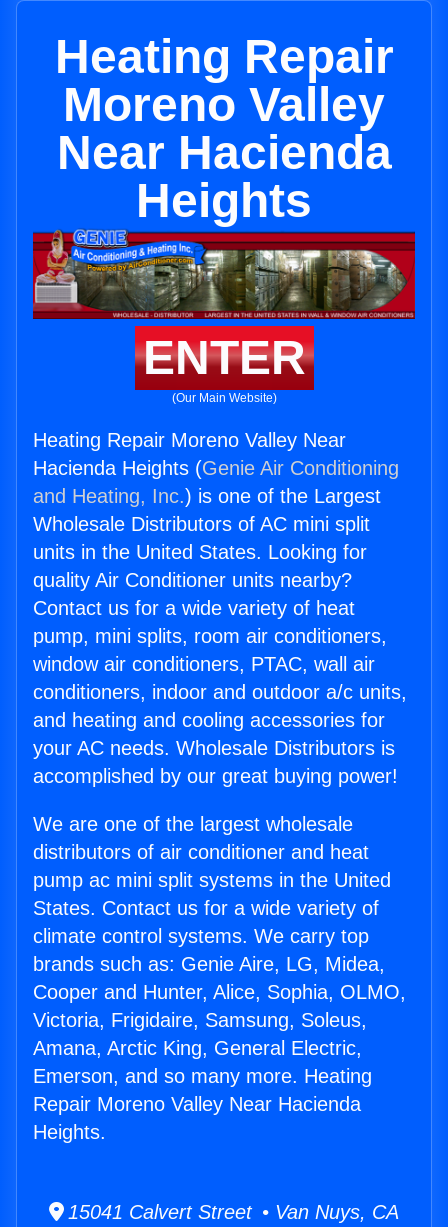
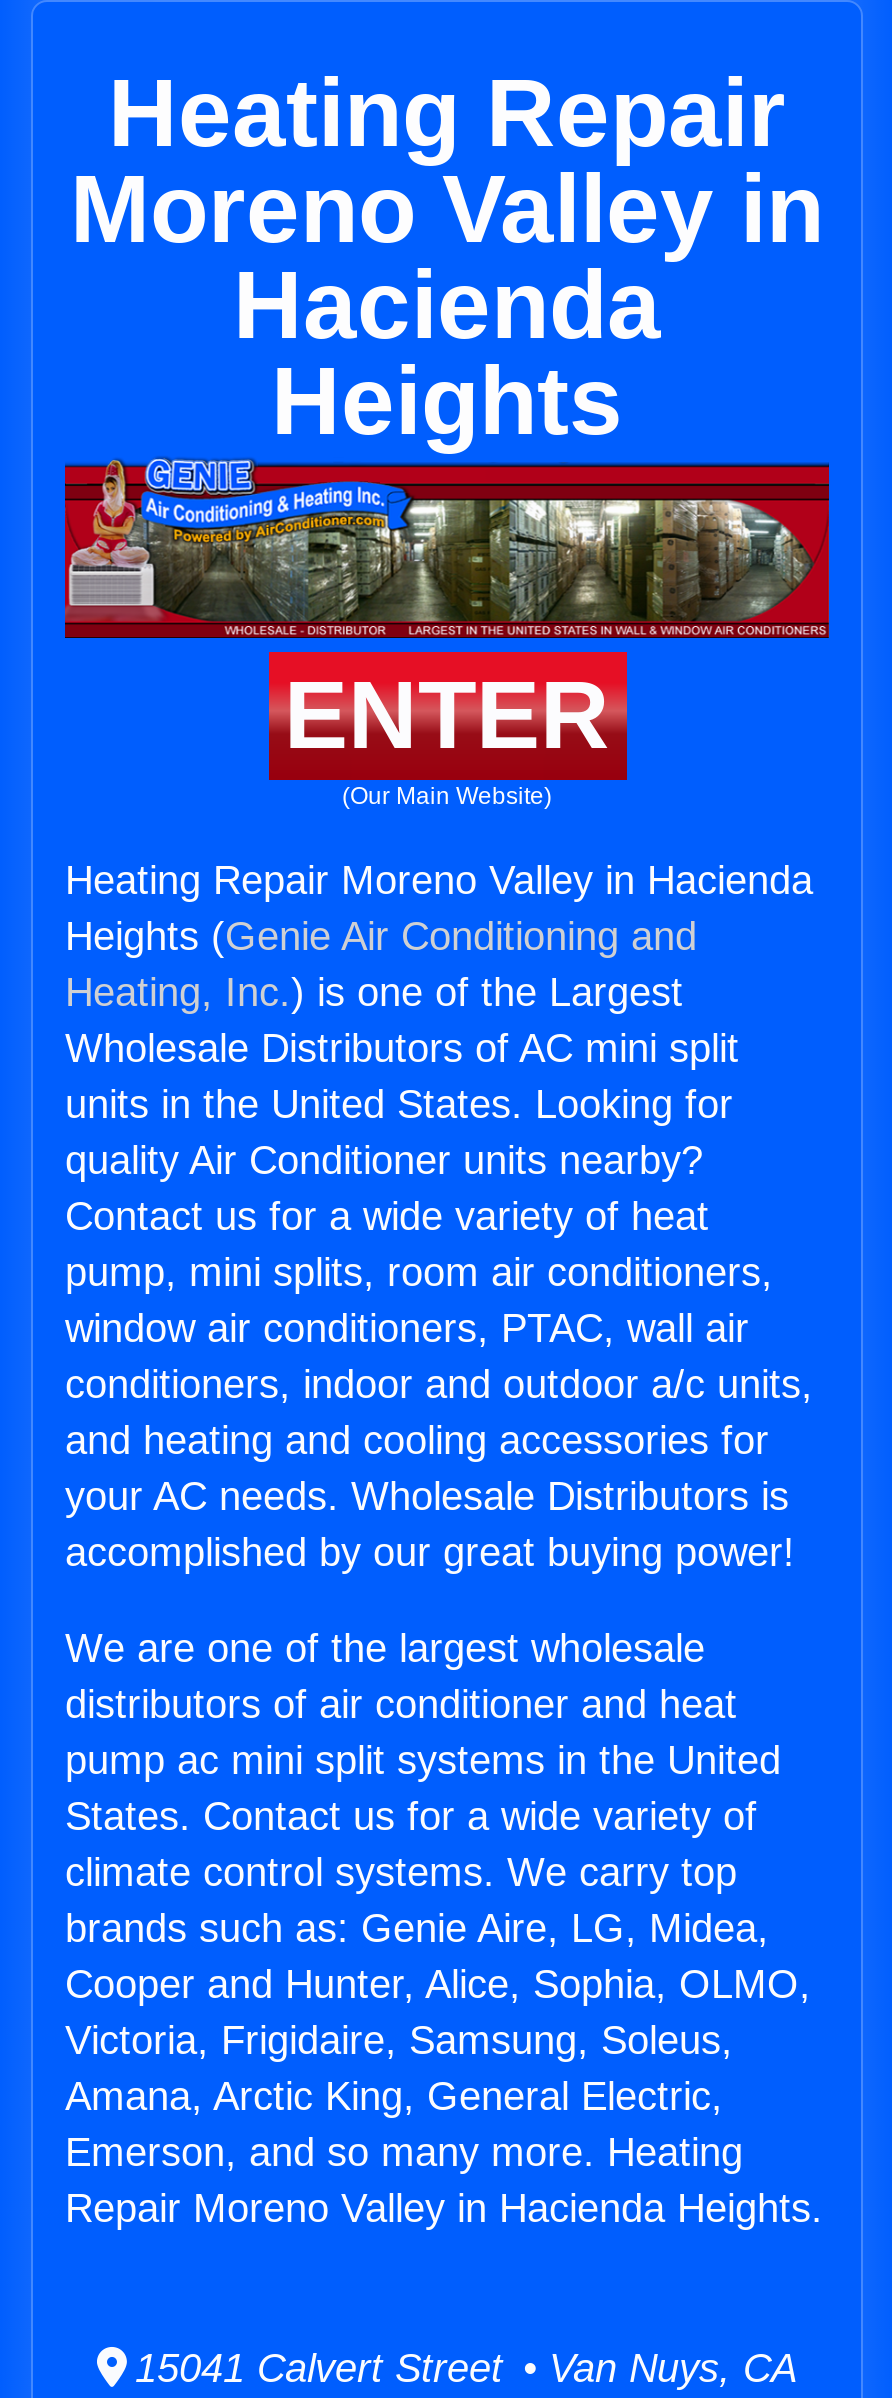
[56,78,391,179] Moreno Valley | Near Hacienda -> [70,156,824,358] Moreno Valley in | Hacienda
[33,429,399,507] Heating Repair Moreno Valley Near | Hacienda Heights (Genie Air Conditioning | and Heating, Inc.) is one of the Largest -> [65,858,813,1014] Heating Repair Moreno Valley in Hacienda | Heights (Genie Air Conditioning and | Heating, Inc.) is one of the Largest
[33,1093,361,1143] Repair Moreno Valley Near Hacienda | Heights. -> [65,2186,823,2230] Repair Moreno Valley in Hacienda Heights.

